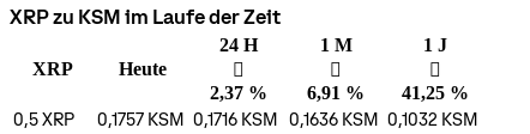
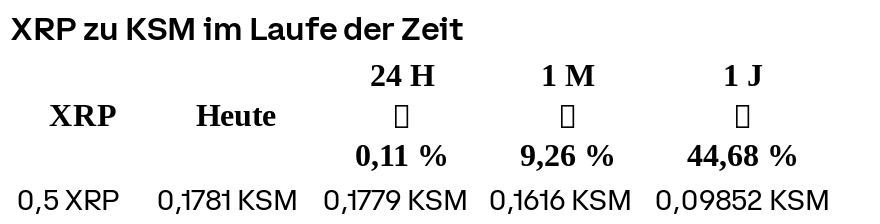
[210,82,267,102] 2,37 % -> [355,137,449,171] 0,11 %
[307,82,365,102] 6,91 % -> [520,137,616,171] 9,26 %
[402,82,469,102] 41,25 % -> [687,137,799,171] 44,68 %
[97,108,478,130] 0,1757 KSM 0,1716 KSM 0,1636 KSM 0,1032 KSM -> [157,181,831,217] 0,1781 KSM | 0,1779 KSM 0,1616 KSM | 0,09852 KSM

